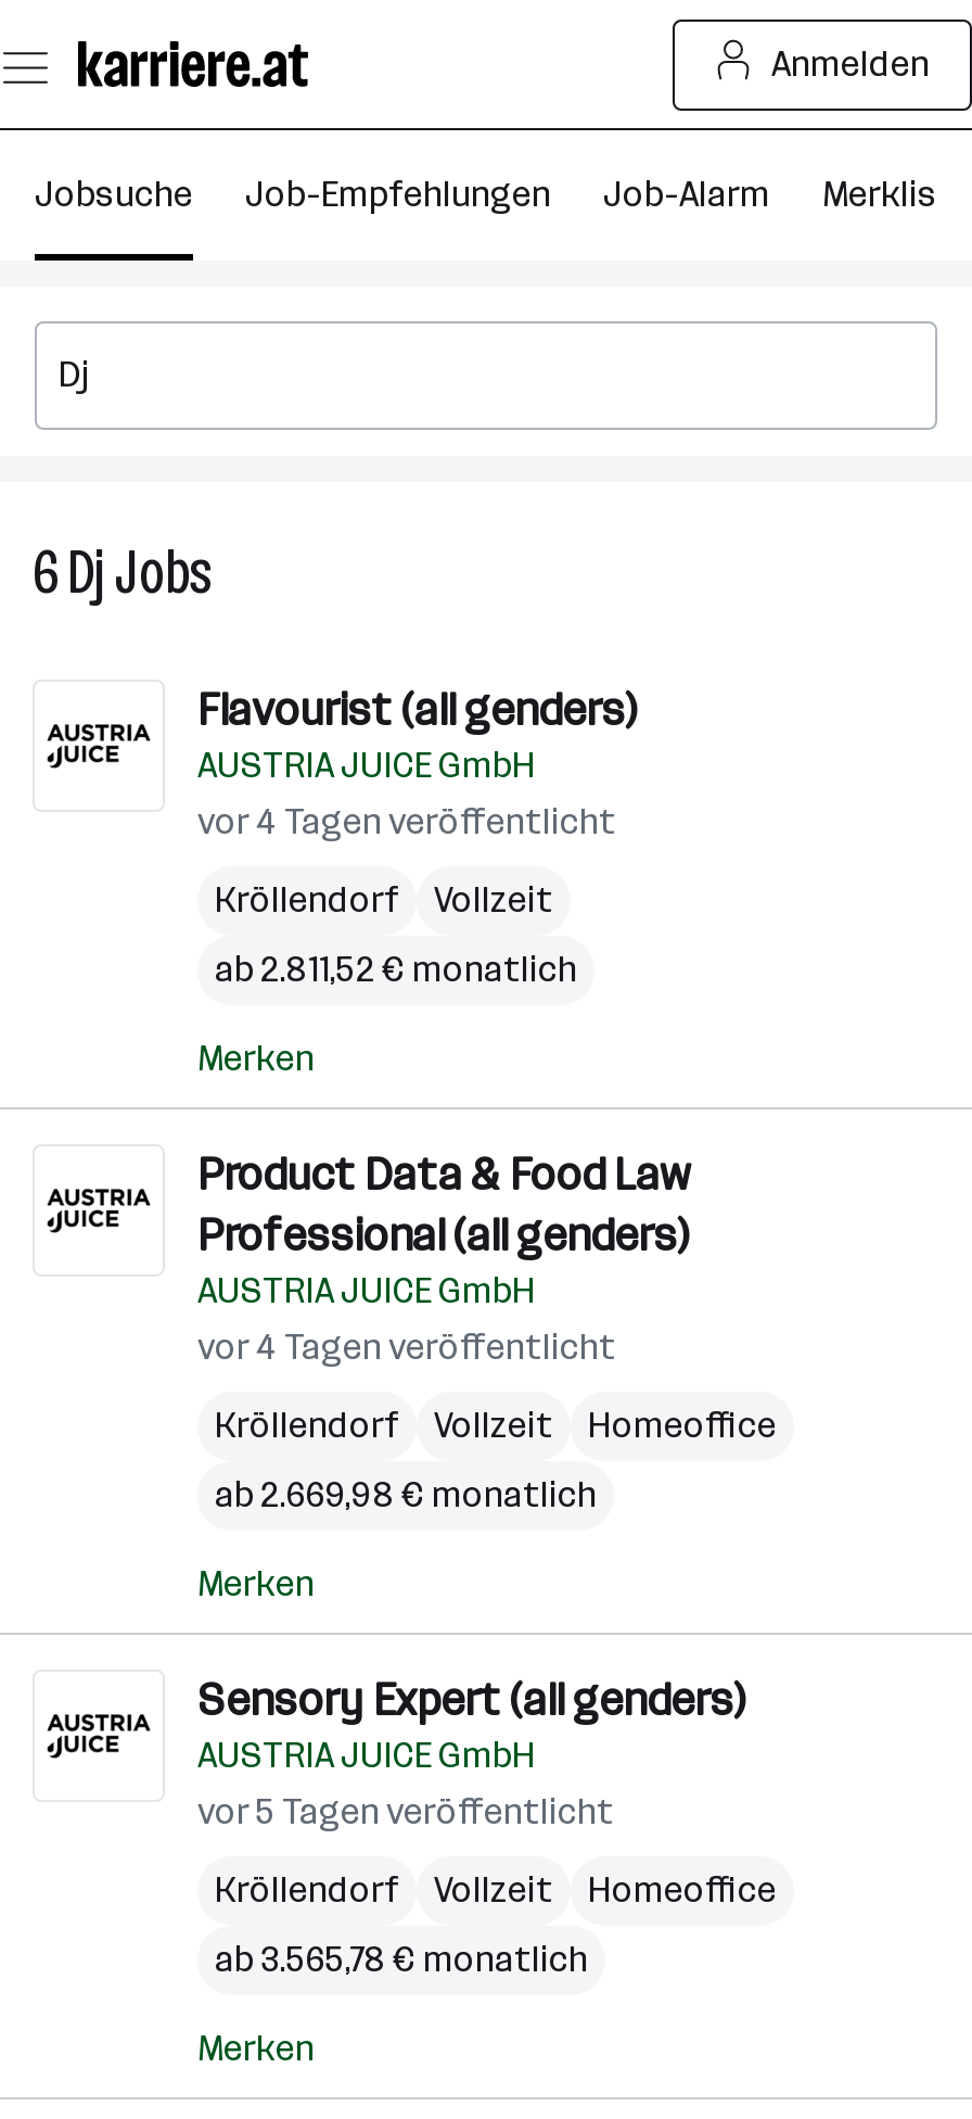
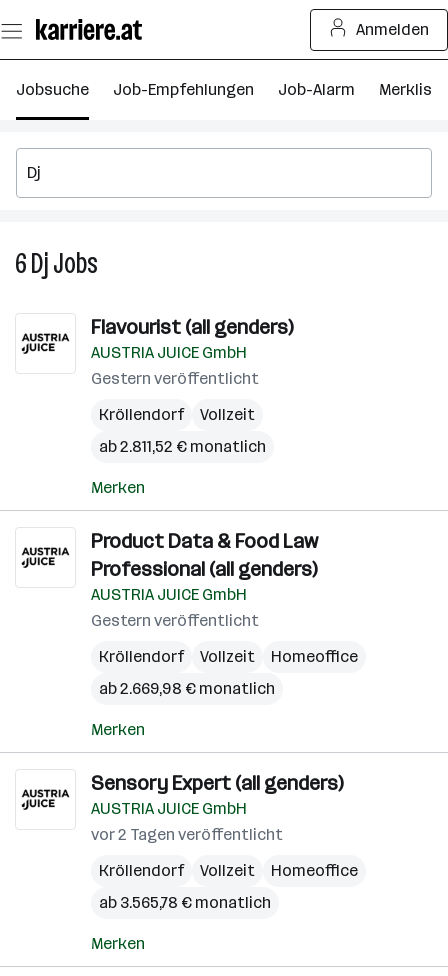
[197,801,616,842] vor 4 Tagen veröffentlicht -> [91,369,259,388] Gestern veröffentlicht
[197,1327,616,1368] vor 4 Tagen veröffentlicht -> [91,611,259,630] Gestern veröffentlicht
[197,1791,614,1832] vor 5 Tagen veröffentlicht -> [91,825,283,844] vor 2 Tagen veröffentlicht

